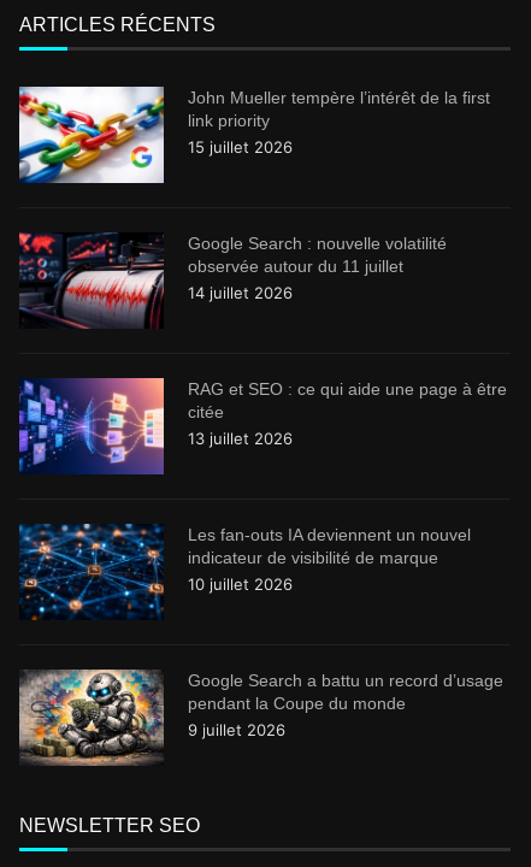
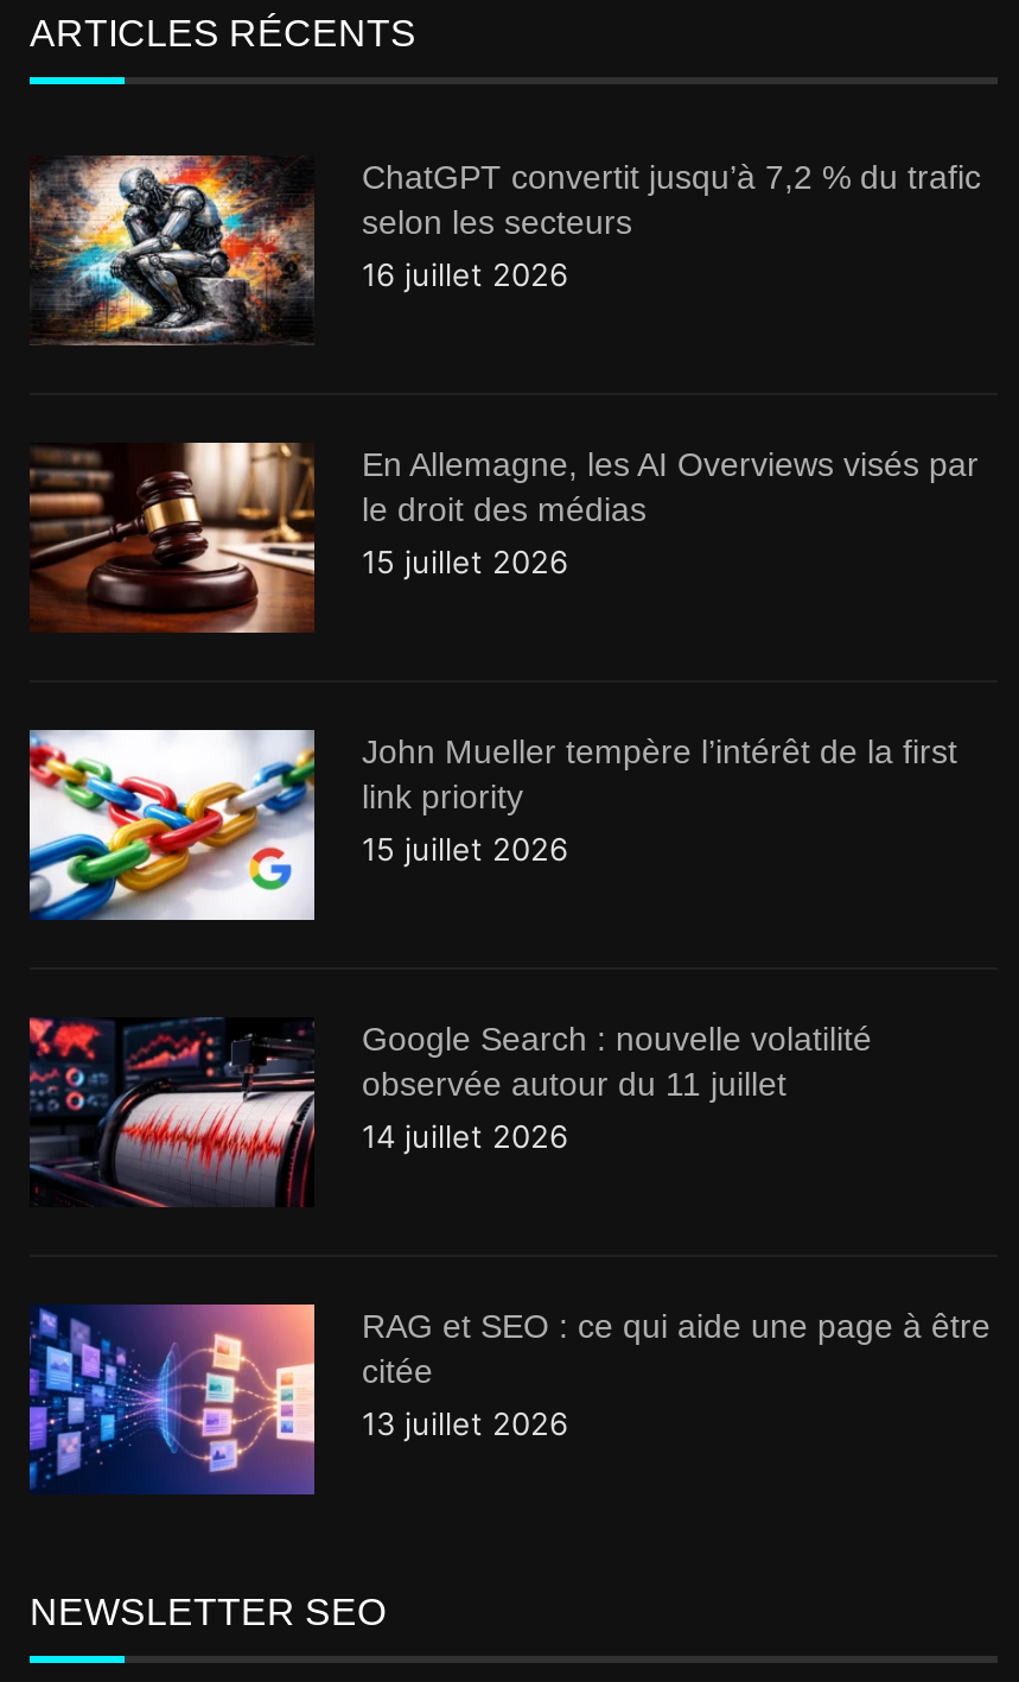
none -> [30,153,981,345] [image] | ChatGPT convertit jusqu’à 7,2 % du trafic | selon les secteurs | 16 juillet 2026
none -> [30,440,979,635] [image] | En Allemagne, les AI Overviews visés par | le droit des médias | 15 juillet 2026
moved [17,85,507,449] -> [25,728,991,1443]: [image] | John Mueller tempère l’intérêt de la first | link priority | ... | citée | 13 juillet 2026
[18,523,471,621] [image] | Les fan-outs IA deviennent un nouvel | indicateur de visibilité de marque | 10 juillet 2026 -> none
[18,668,503,767] [image] | Google Search a battu un record d’usage | pendant la Coupe du monde | 9 juillet 2026 -> none

